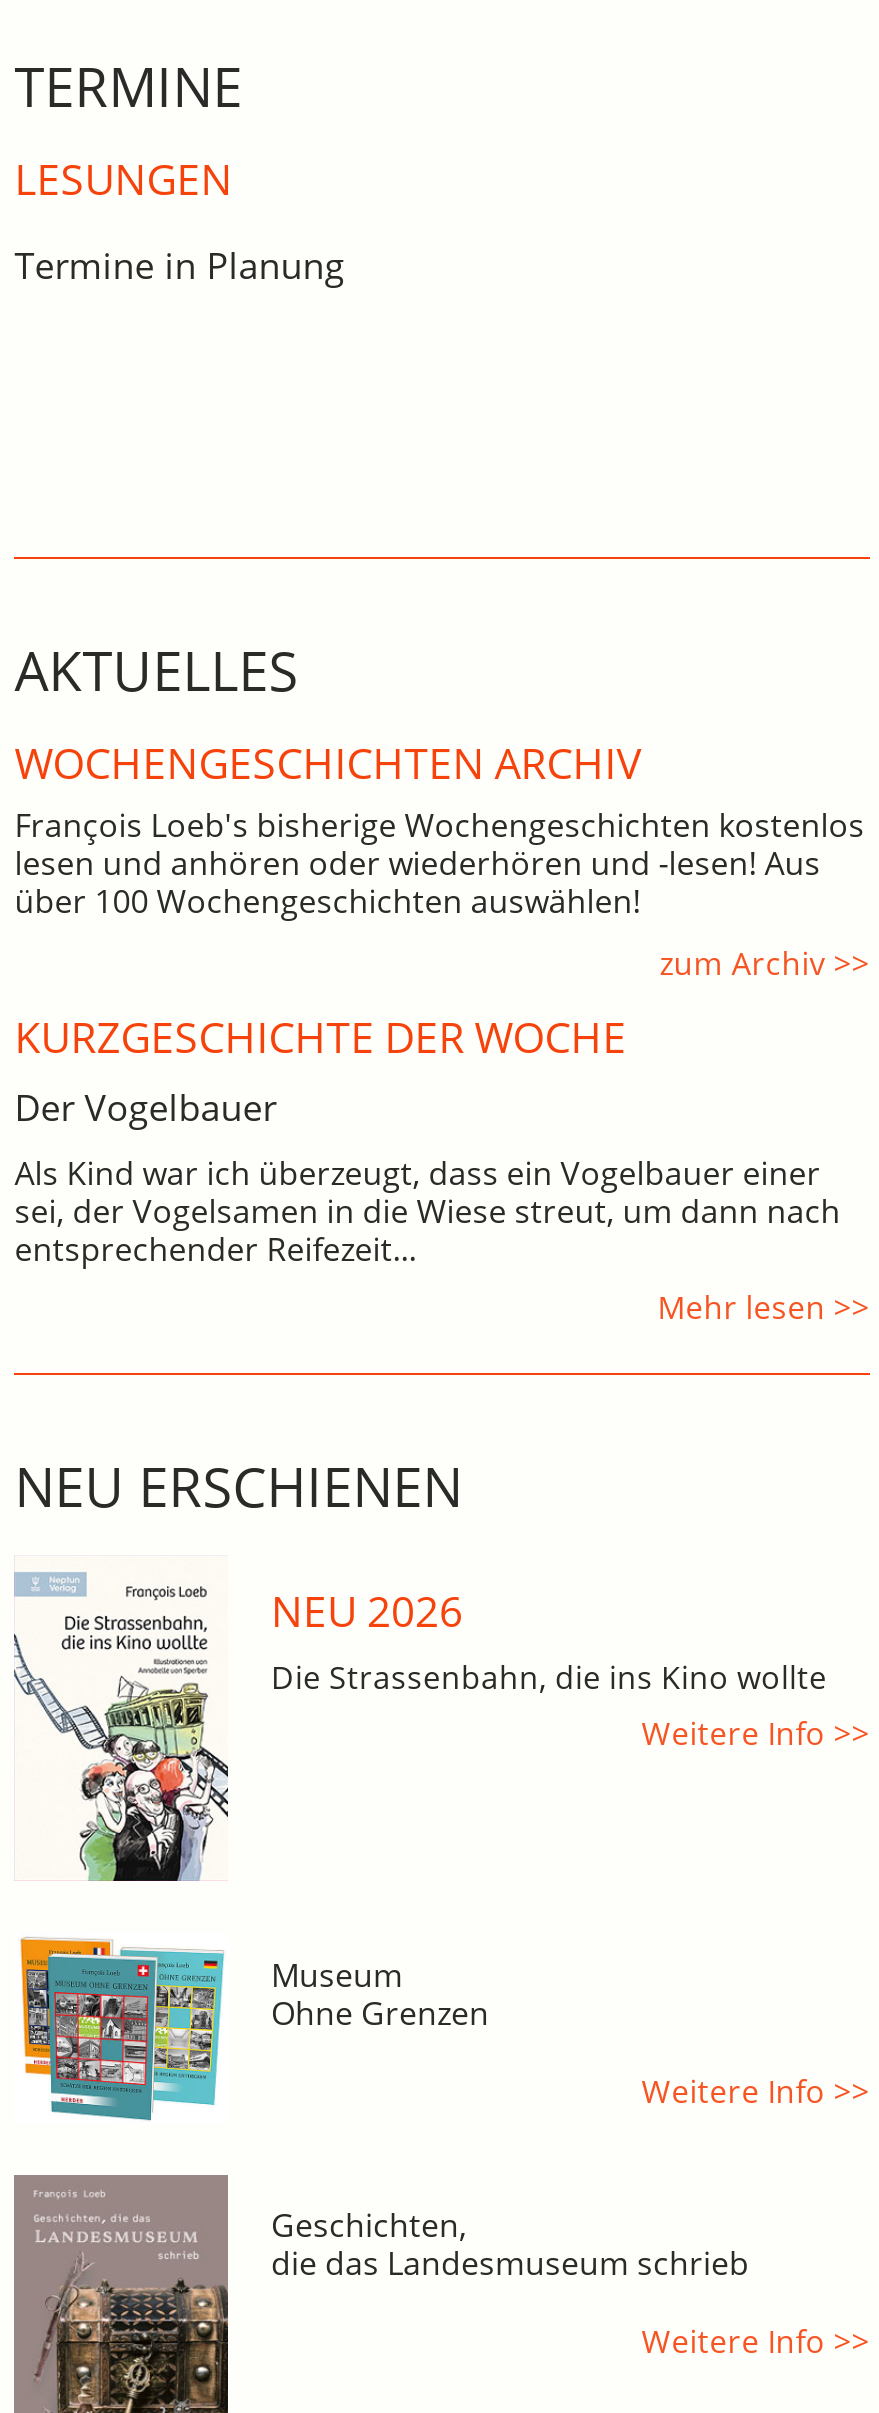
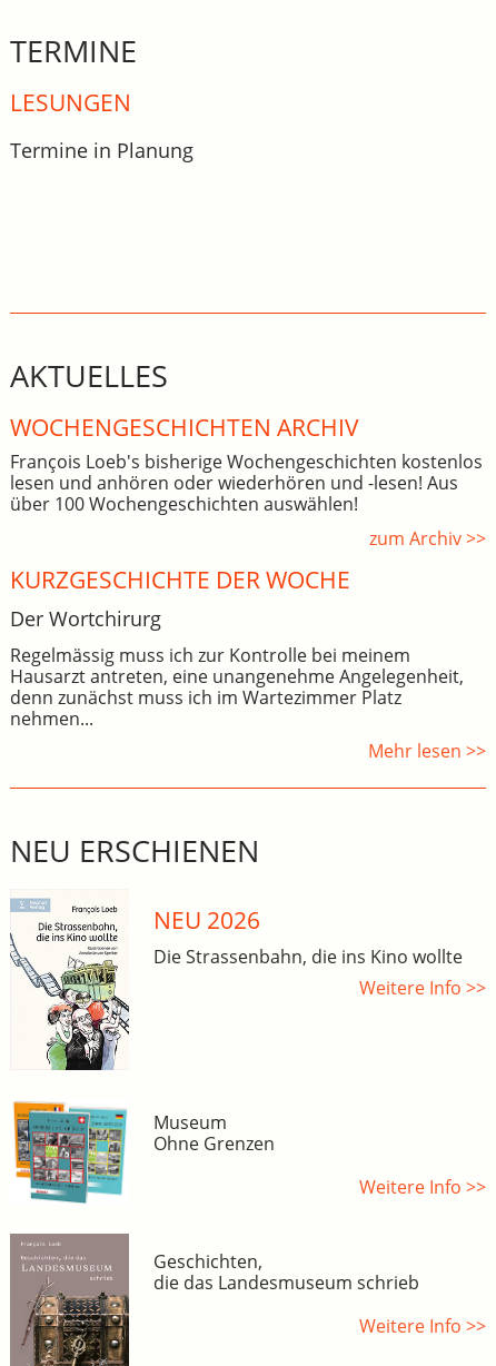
[14,1083,840,1270] Der Vogelbauer | Als Kind war ich überzeugt, dass ein Vogelbauer einer | sei, der Vogelsamen in die Wiese streut, um dann nach | entsprechender Reifezeit... -> [10,605,464,730] Der Wortchirurg | Regelmässig muss ich zur Kontrolle bei meinem | Hausarzt antreten, eine unangenehme Angelegenheit, | denn zunächst muss ich im Wartezimmer Platz | nehmen...

